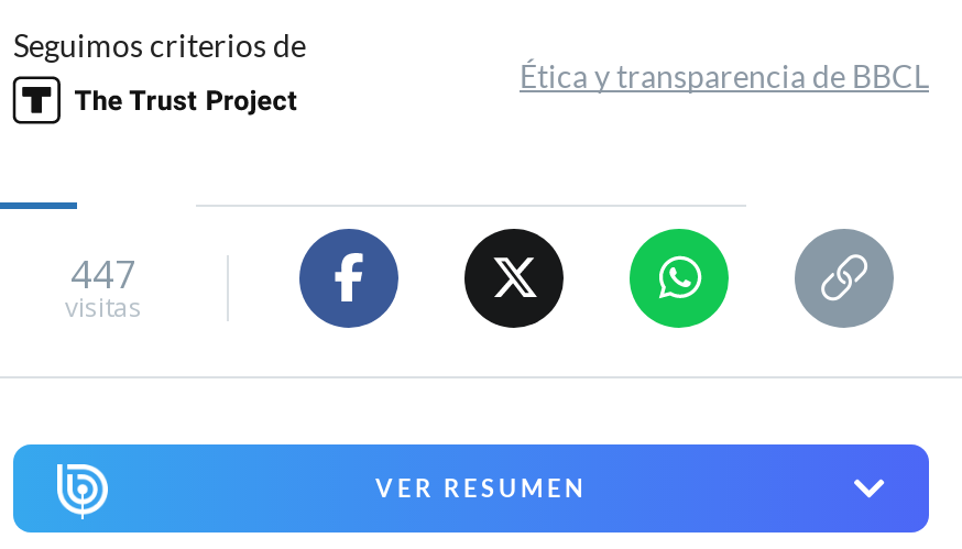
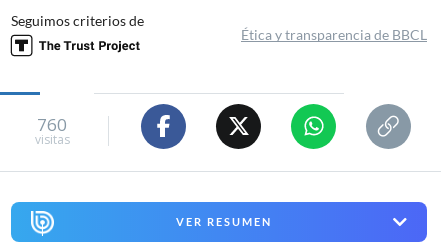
[70,249,136,299] 447 -> [37,113,67,136] 760

